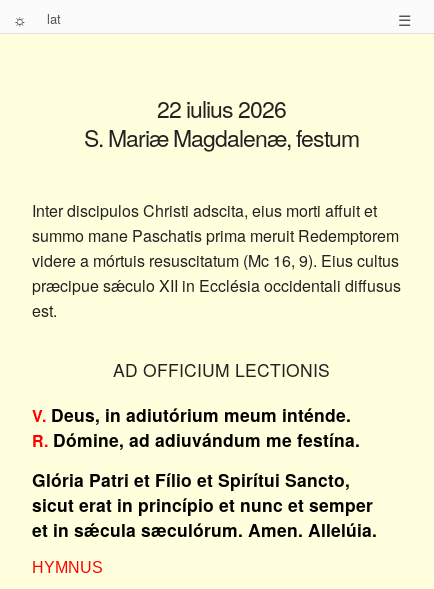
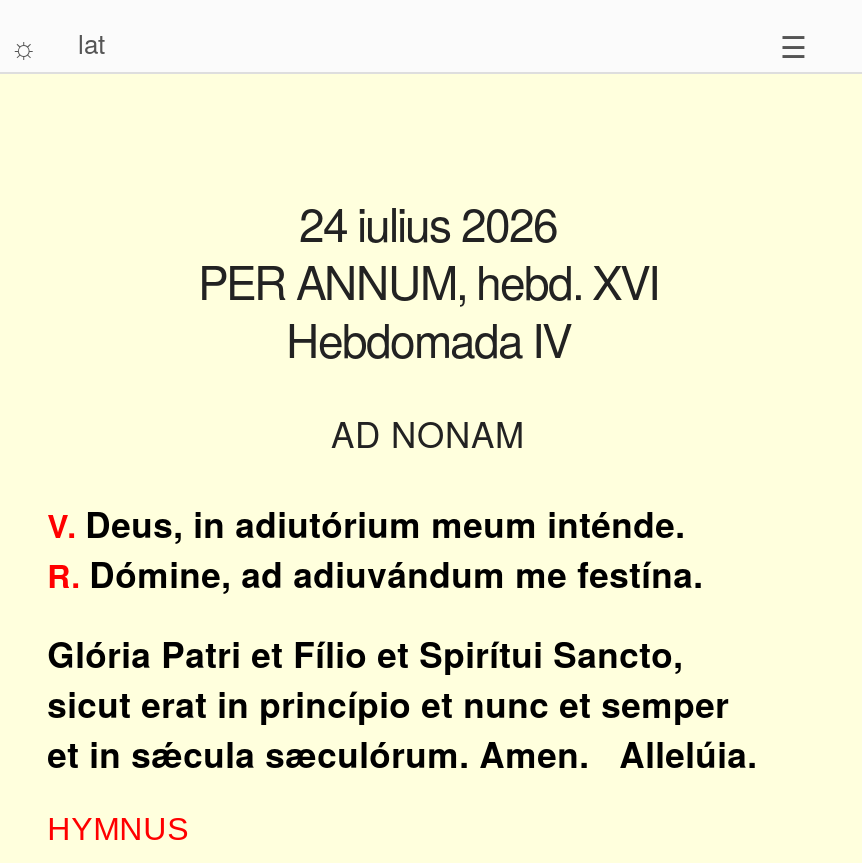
[32,92,401,382] 22 iulius 2026 | S. Mariæ Magdalenæ, festum | Inter discipulos Christi adscita, eius morti affuit et | summo mane Paschatis prima meruit Redemptorem | videre a mórtuis resuscitatum (Mc 16, 9). Eius cultus | præcipue sǽculo XII in Ecclésia occidentali diffusus | est. | AD OFFICIUM LECTIONIS -> [198,190,658,458] 24 iulius 2026 | PER ANNUM, hebd. XVI | Hebdomada IV | AD NONAM

